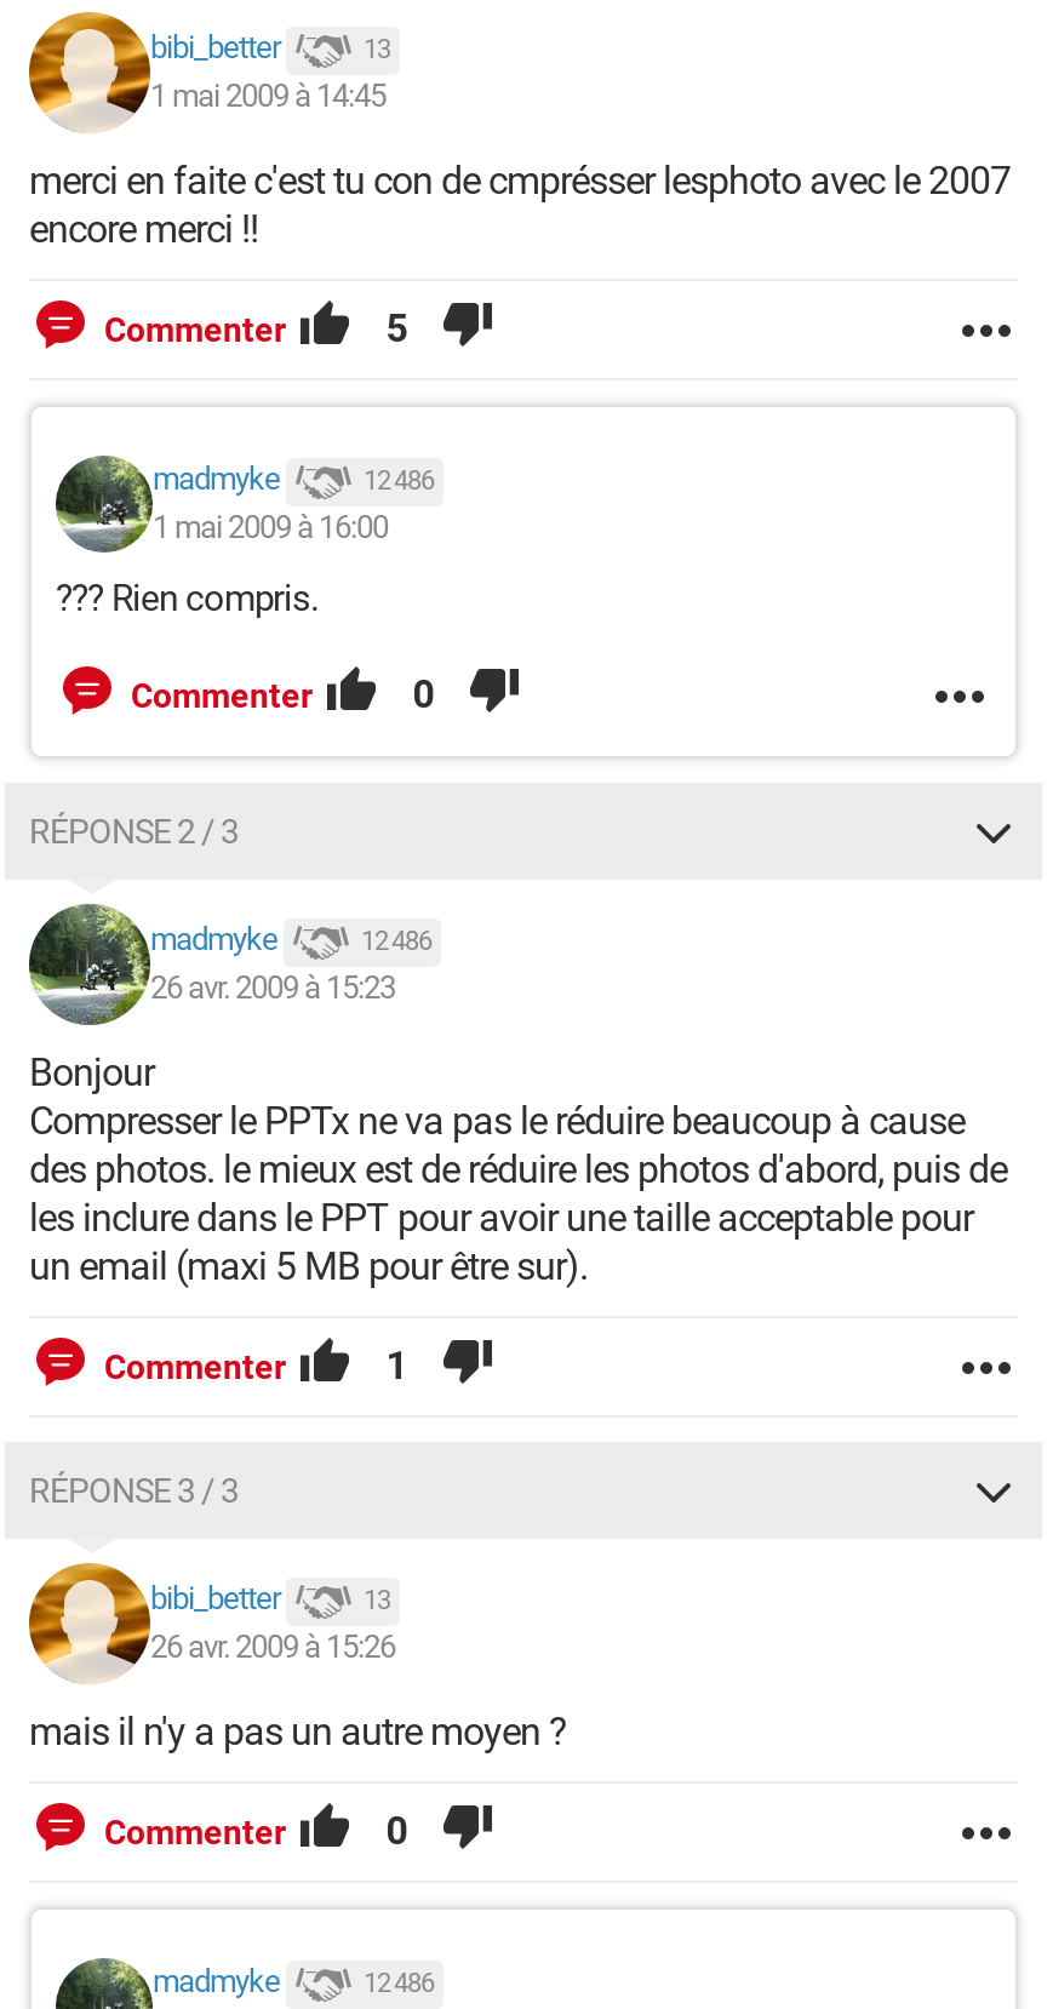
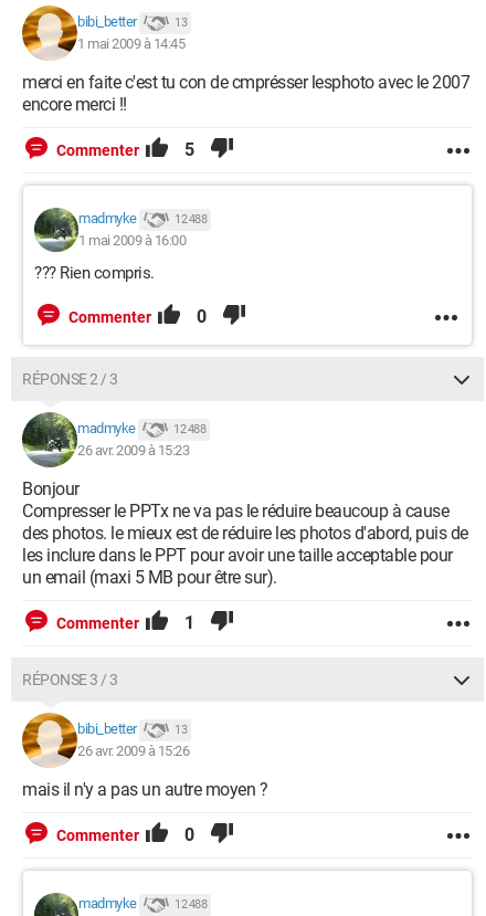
[364,465,434,497] 12 486 -> [175,212,207,226] 12 488
[361,925,431,957] 12 486 -> [173,422,205,436] 12 488
[364,1968,434,1999] 12 486 -> [175,897,207,911] 12 488

